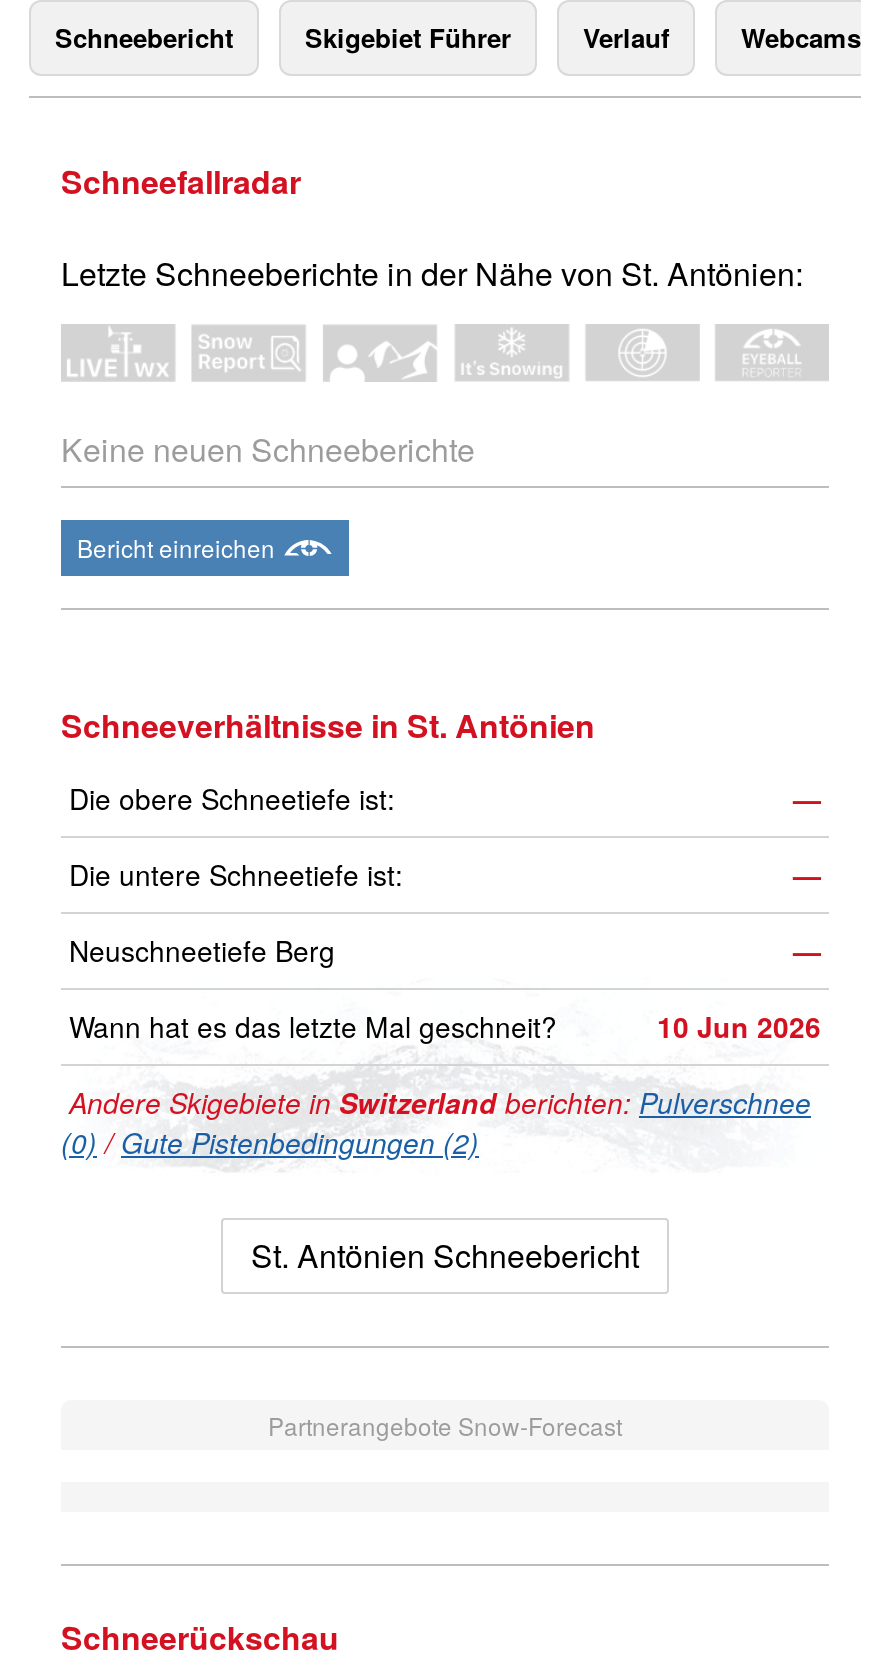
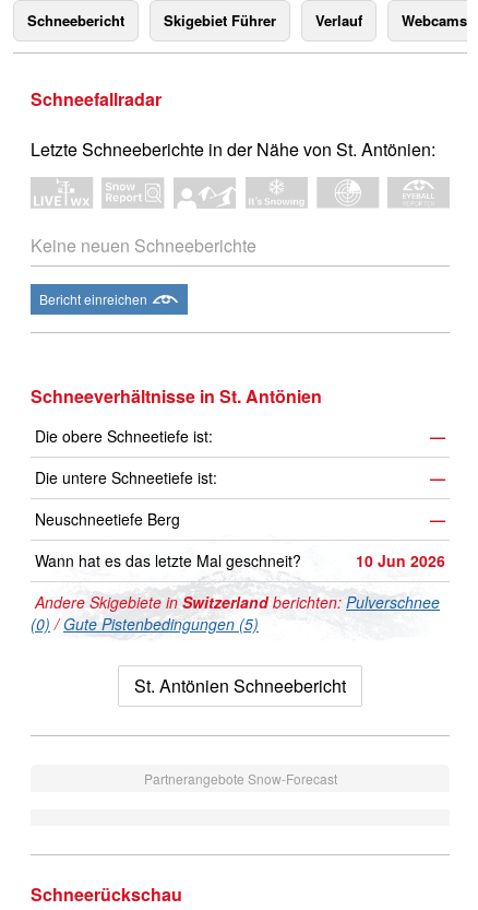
[61,1122,479,1162] (0) / Gute Pistenbedingungen (2) -> [31,613,259,635] (0) / Gute Pistenbedingungen (5)

